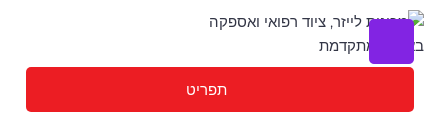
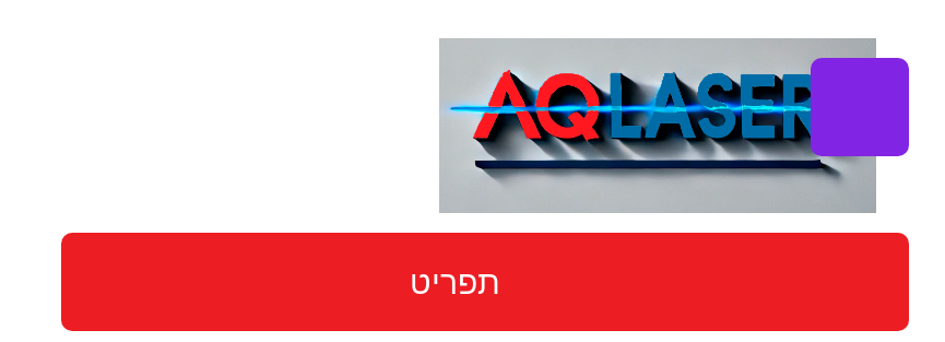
[200,10,425,65] [image] -> [439,38,929,226] [image]

